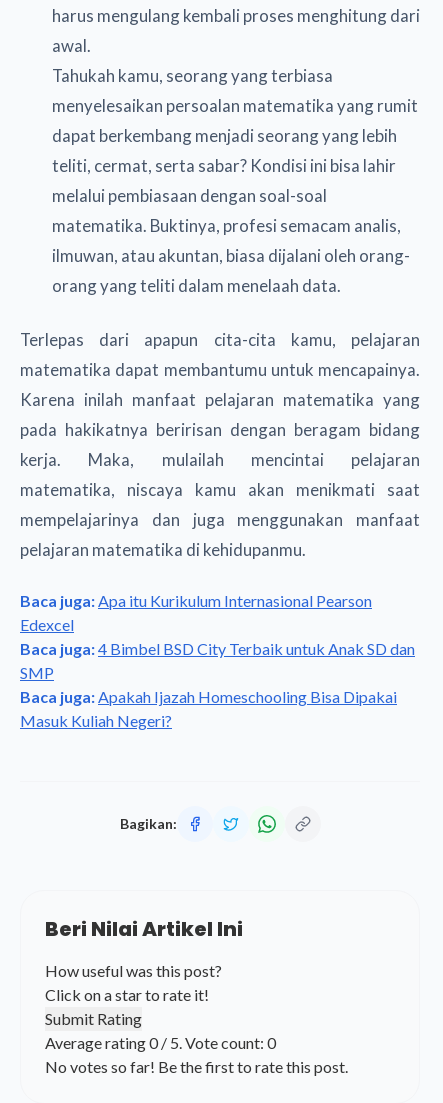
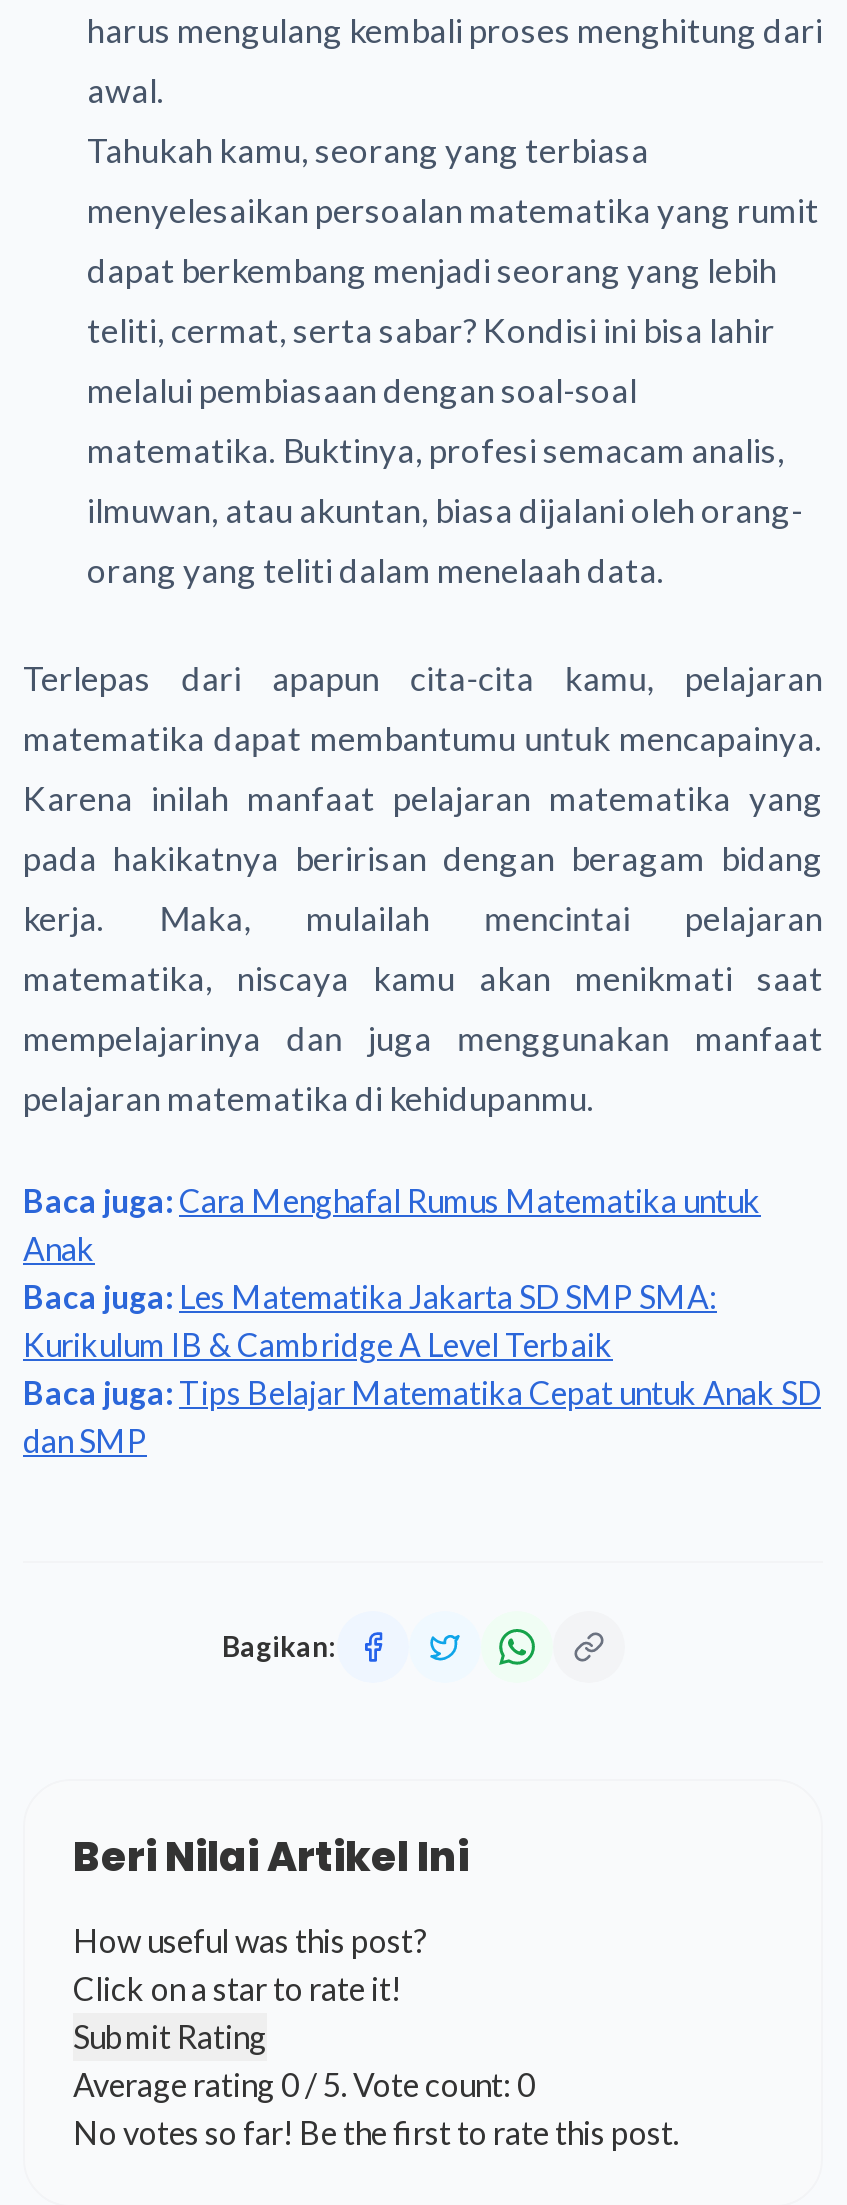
[20,591,415,730] Baca juga: Apa itu Kurikulum Internasional Pearson | Edexcel | Baca juga: 4 Bimbel BSD City Terbaik untuk Anak SD dan | SMP | Baca juga: Apakah Ijazah Homeschooling Bisa Dipakai | Masuk Kuliah Negeri? -> [23,1181,821,1459] Baca juga: Cara Menghafal Rumus Matematika untuk | Anak | Baca juga: Les Matematika Jakarta SD SMP SMA: | Kurikulum IB & Cambridge A Level Terbaik | Baca juga: Tips Belajar Matematika Cepat untuk Anak SD | dan SMP

